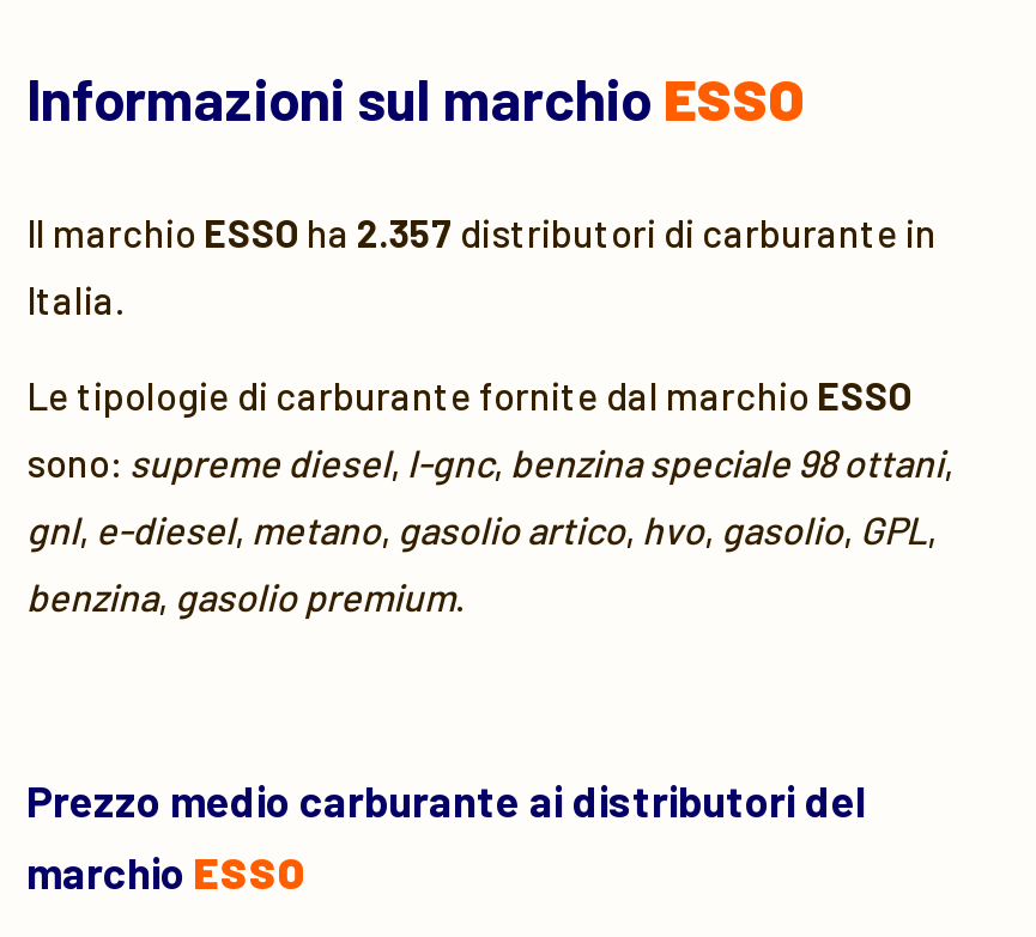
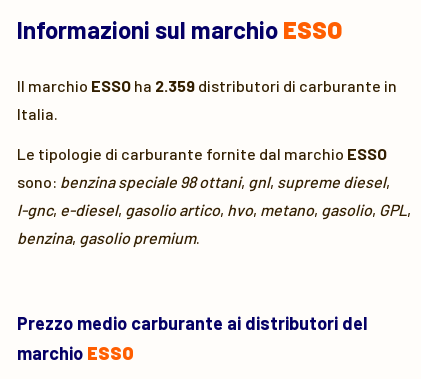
[26,209,937,255] Il marchio ESSO ha 2.357 distributori di carburante in -> [17,76,397,95] Il marchio ESSO ha 2.359 distributori di carburante in
[26,439,953,485] sono: supreme diesel, l-gnc, benzina speciale 98 ottani, -> [17,172,390,191] sono: benzina speciale 98 ottani, gnl, supreme diesel,
[26,506,937,552] gnl, e-diesel, metano, gasolio artico, hvo, gasolio, GPL, -> [17,200,411,219] l-gnc, e-diesel, gasolio artico, hvo, metano, gasolio, GPL,

